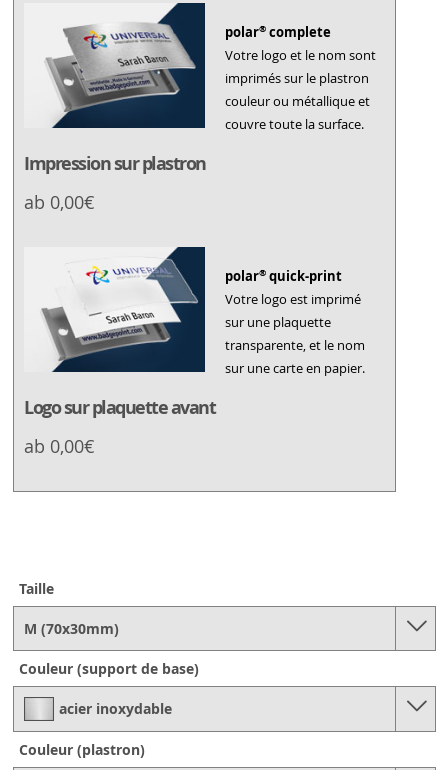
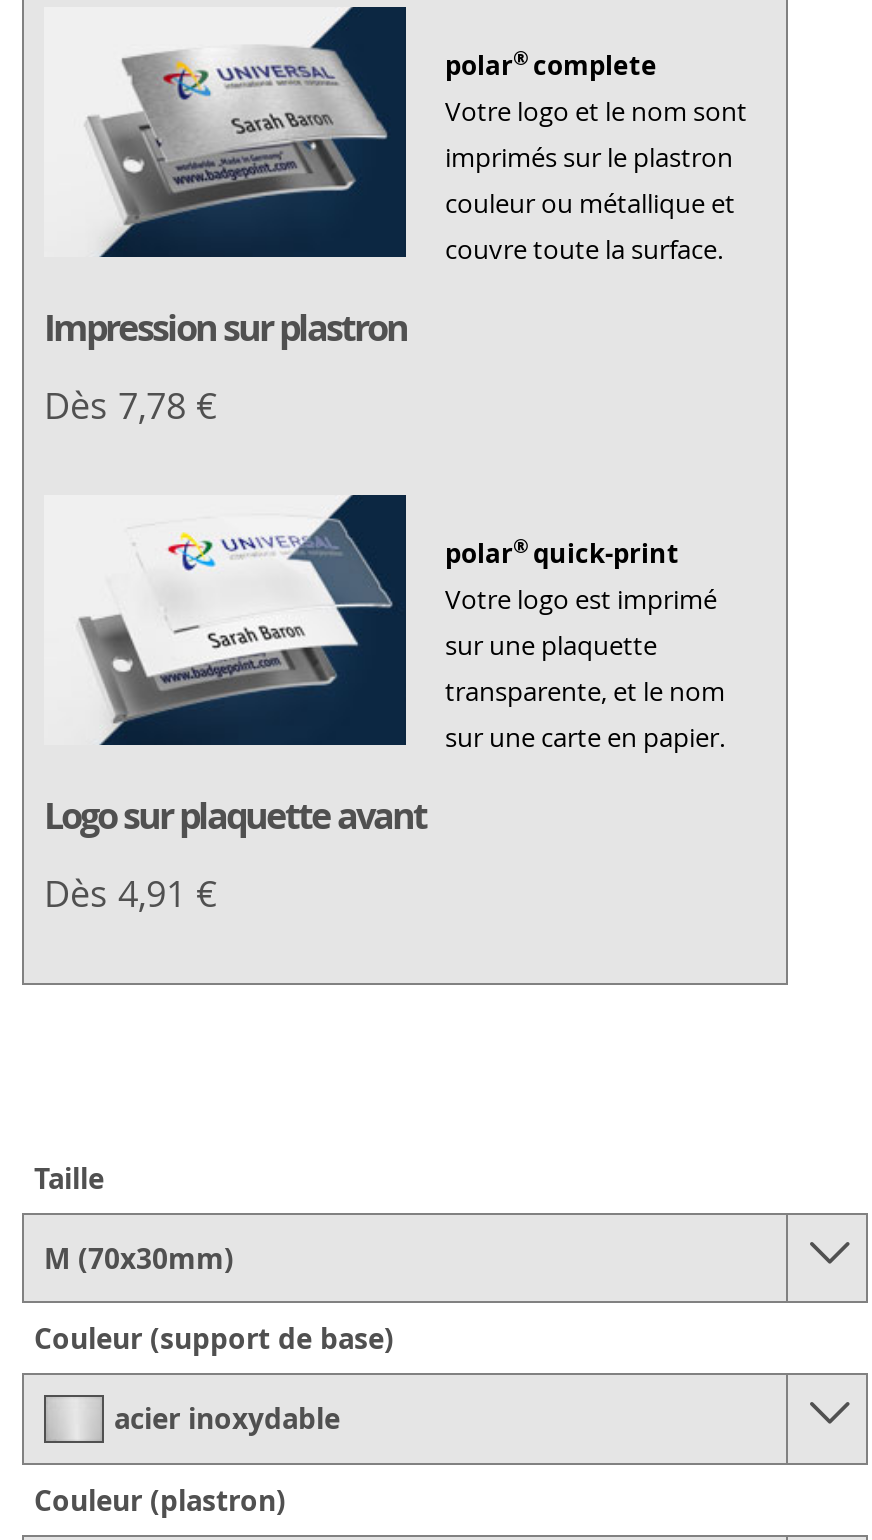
[24,190,95,214] ab 0,00€ -> [44,381,218,429] Dès 7,78 €
[24,434,95,458] ab 0,00€ -> [44,869,218,917] Dès 4,91 €

